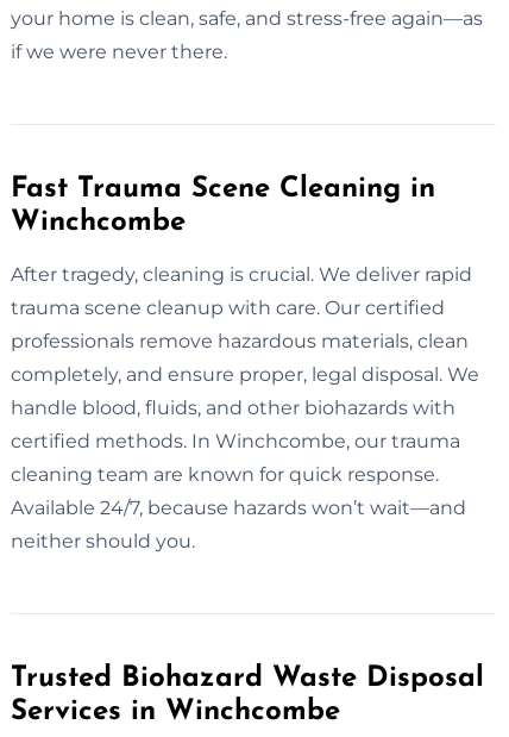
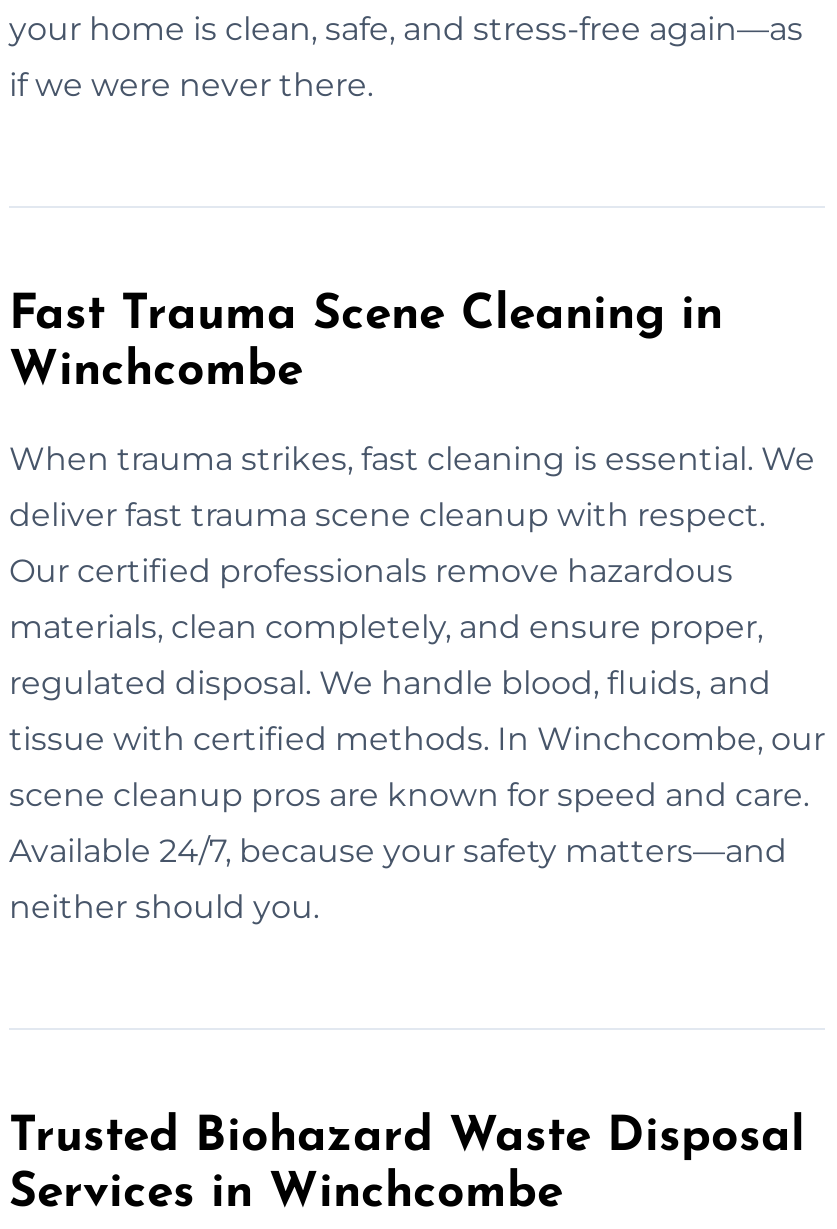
[11,263,472,285] After tragedy, cleaning is crucial. We deliver rapid -> [9,439,815,477] When trauma strikes, fast cleaning is essential. We
[11,296,445,319] trauma scene cleanup with care. Our certified -> [9,495,765,533] deliver fast trauma scene cleanup with respect.
[11,329,469,352] professionals remove hazardous materials, clean -> [9,551,733,589] Our certified professionals remove hazardous
[11,363,479,385] completely, and ensure proper, legal disposal. We -> [9,607,763,645] materials, clean completely, and ensure proper,
[11,396,455,419] handle blood, fluids, and other biohazards with -> [9,663,771,701] regulated disposal. We handle blood, fluids, and
[11,429,460,452] certified methods. In Winchcombe, our trauma -> [9,719,825,757] tissue with certified methods. In Winchcombe, our
[11,463,439,485] cleaning team are known for quick response. -> [9,775,809,813] scene cleanup pros are known for speed and care.
[11,496,466,519] Available 24/7, because hazards won’t wait—and -> [9,831,787,869] Available 24/7, because your safety matters—and

